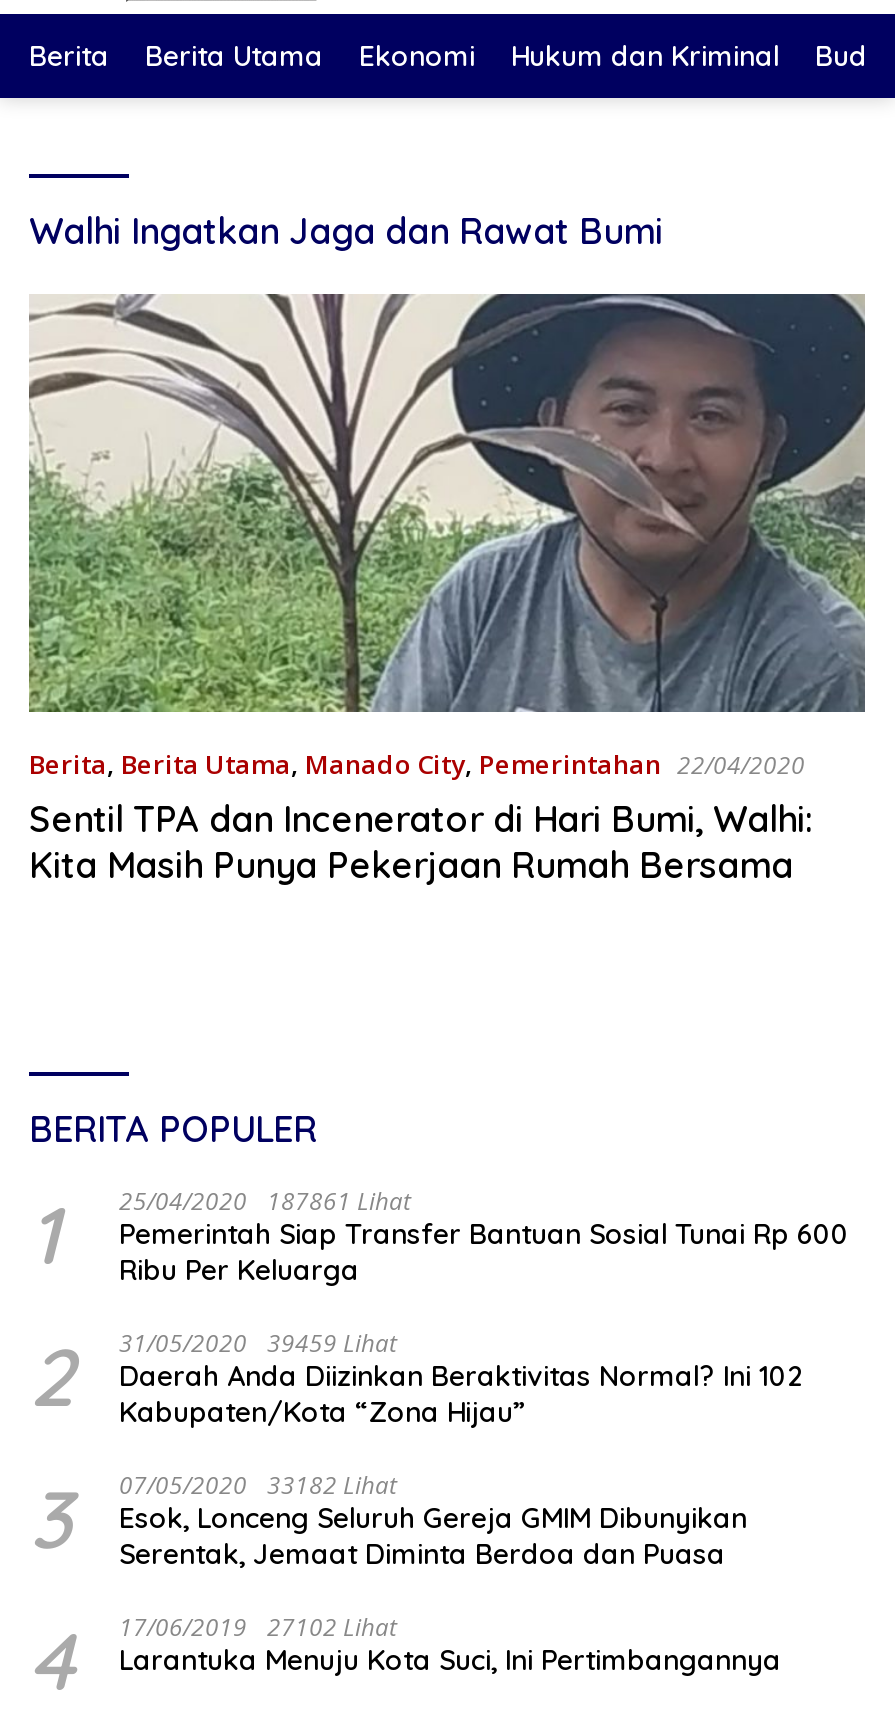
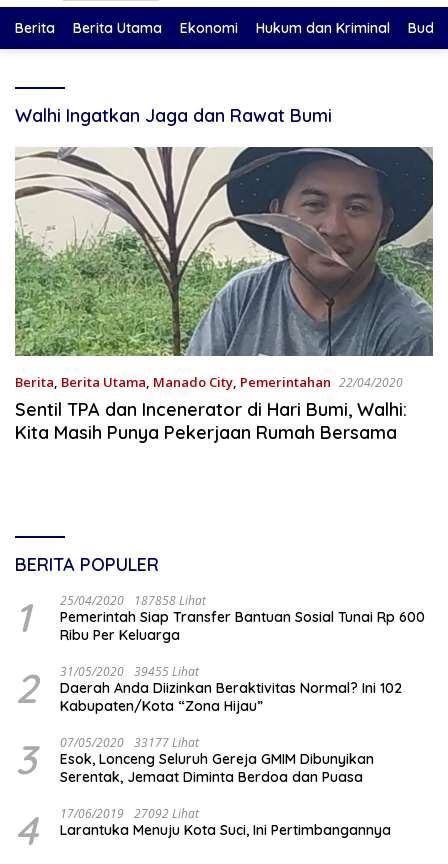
[29,1184,849,1288] 1 25/04/2020 187861 Lihat Pemerintah Siap Transfer Bantuan Sosial Tunai Rp 600 Ribu Per Keluarga -> [15,592,425,644] 1 25/04/2020 187858 Lihat Pemerintah Siap Transfer Bantuan Sosial Tunai Rp 600 Ribu Per Keluarga
[29,1326,803,1430] 2 31/05/2020 39459 Lihat Daerah Anda Diizinkan Beraktivitas Normal? Ini 102 Kabupaten/Kota “Zona Hijau” -> [15,663,402,715] 2 31/05/2020 39455 Lihat Daerah Anda Diizinkan Beraktivitas Normal? Ini 102 Kabupaten/Kota “Zona Hijau”
[29,1468,747,1572] 3 07/05/2020 33182 Lihat Esok, Lonceng Seluruh Gereja GMIM Dibunyikan Serentak, Jemaat Diminta Berdoa dan Puasa -> [15,734,374,786] 3 07/05/2020 33177 Lihat Esok, Lonceng Seluruh Gereja GMIM Dibunyikan Serentak, Jemaat Diminta Berdoa dan Puasa
[29,1610,781,1710] 4 17/06/2019 27102 Lihat Larantuka Menuju Kota Suci, Ini Pertimbangannya -> [15,805,391,855] 4 17/06/2019 27092 Lihat Larantuka Menuju Kota Suci, Ini Pertimbangannya

